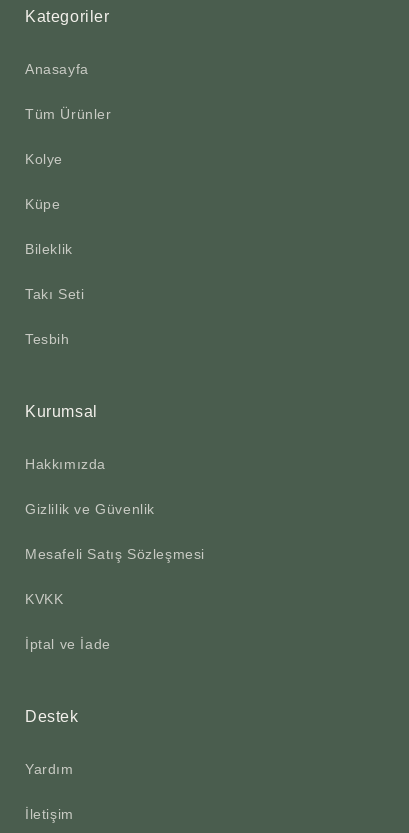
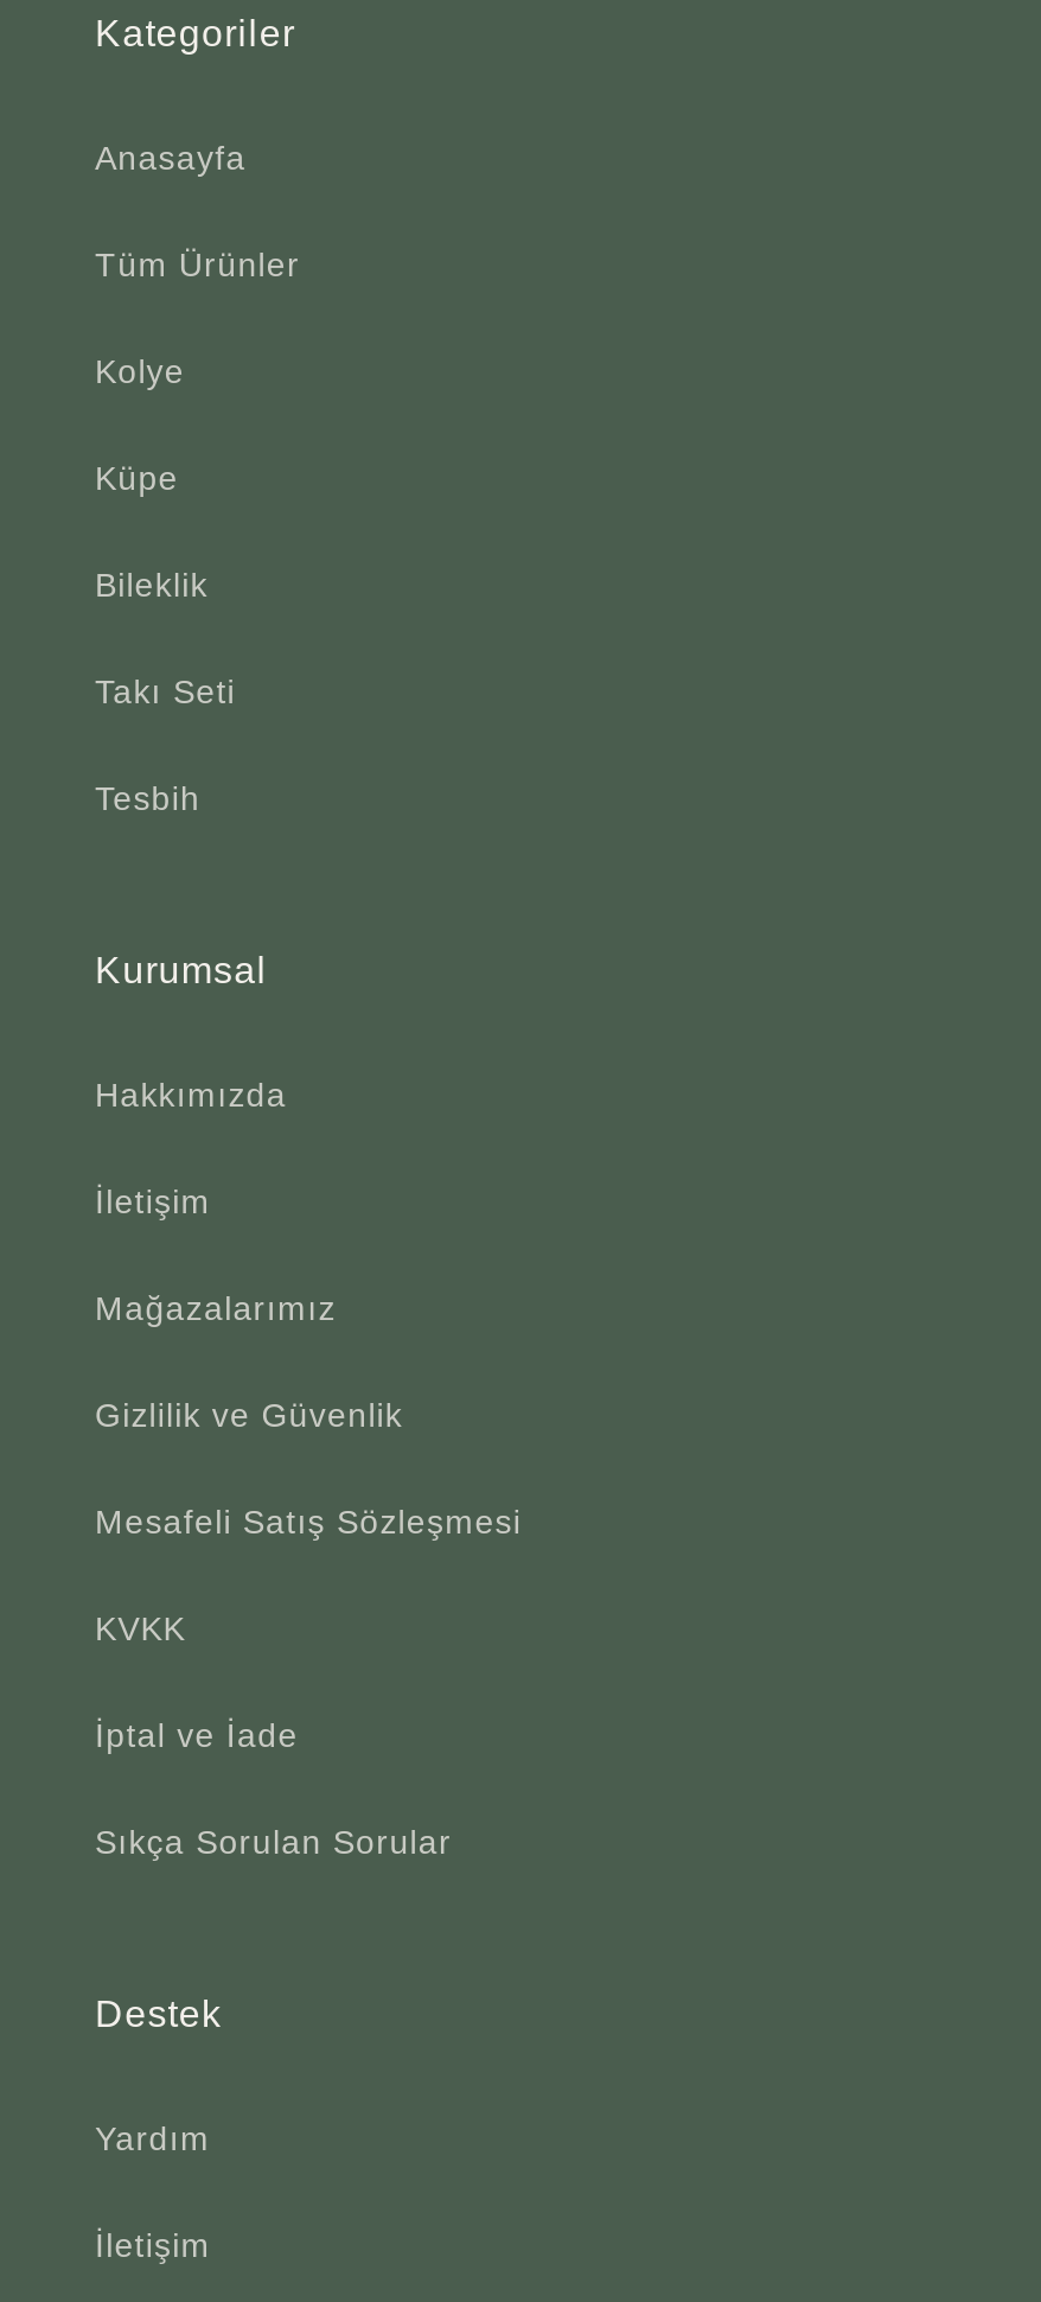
none -> [95,1184,336,1328] İletişim | Mağazalarımız
none -> [95,1824,452,1862] Sıkça Sorulan Sorular

